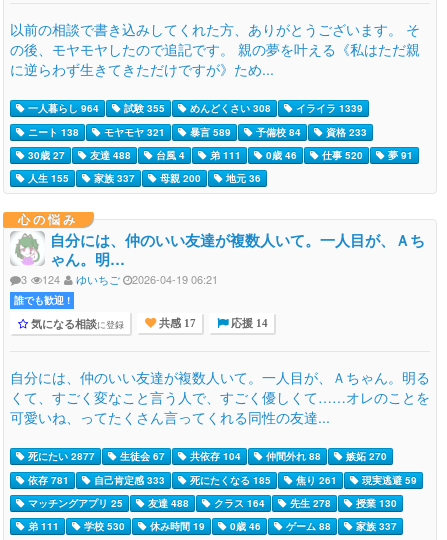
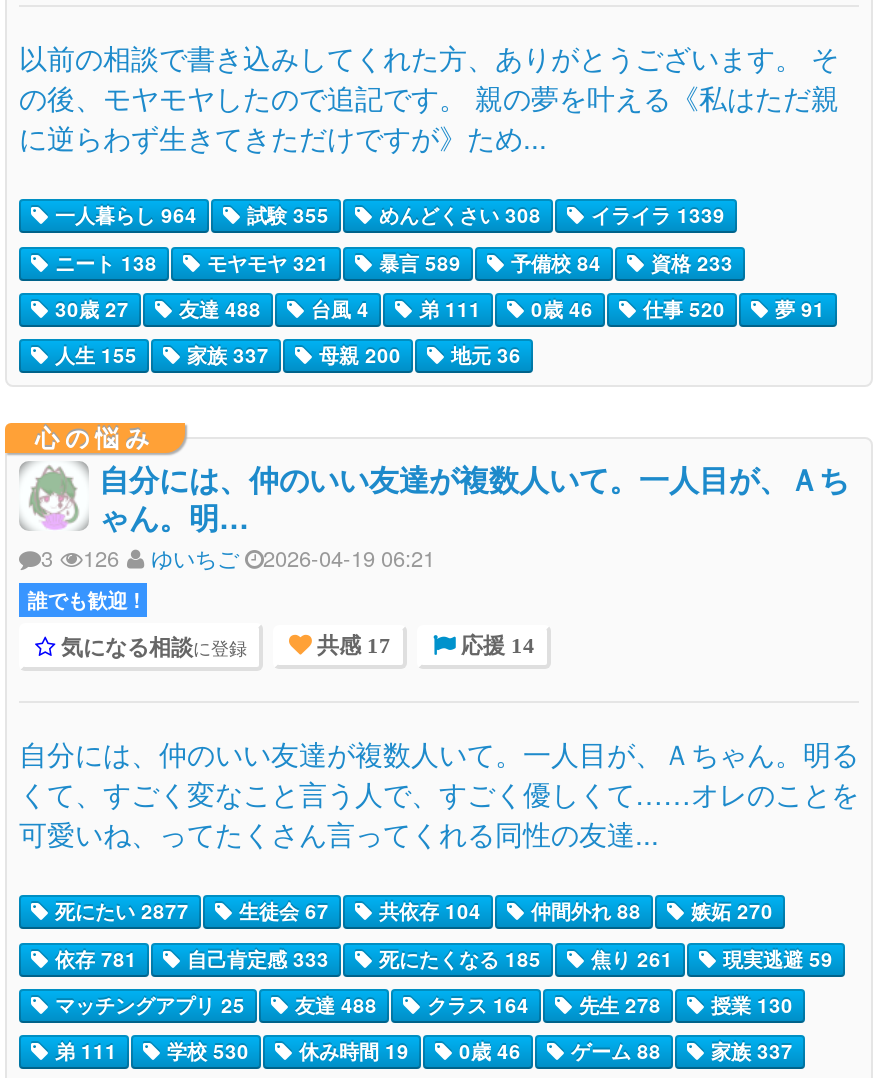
[21,271,218,287] 3 124 ゆいちご 2026-04-19 06:21 -> [41,541,435,573] 3 126 ゆいちご 2026-04-19 06:21

